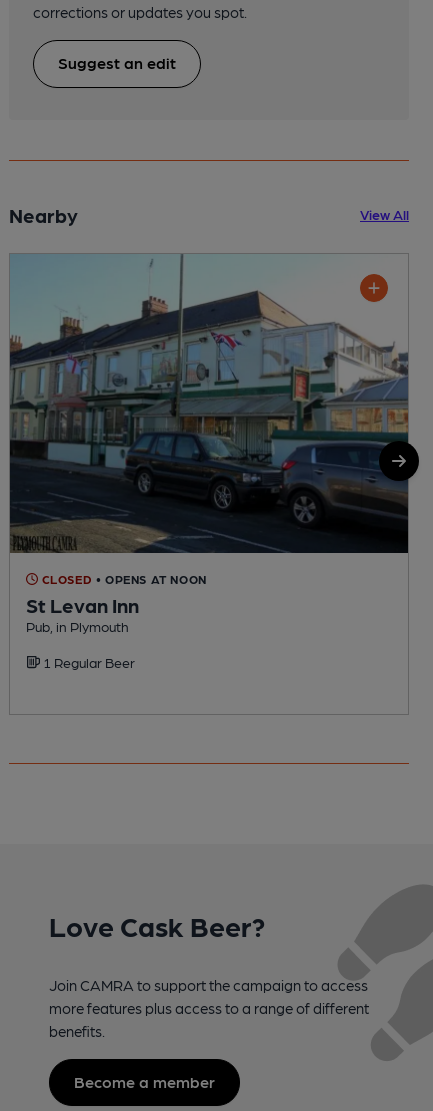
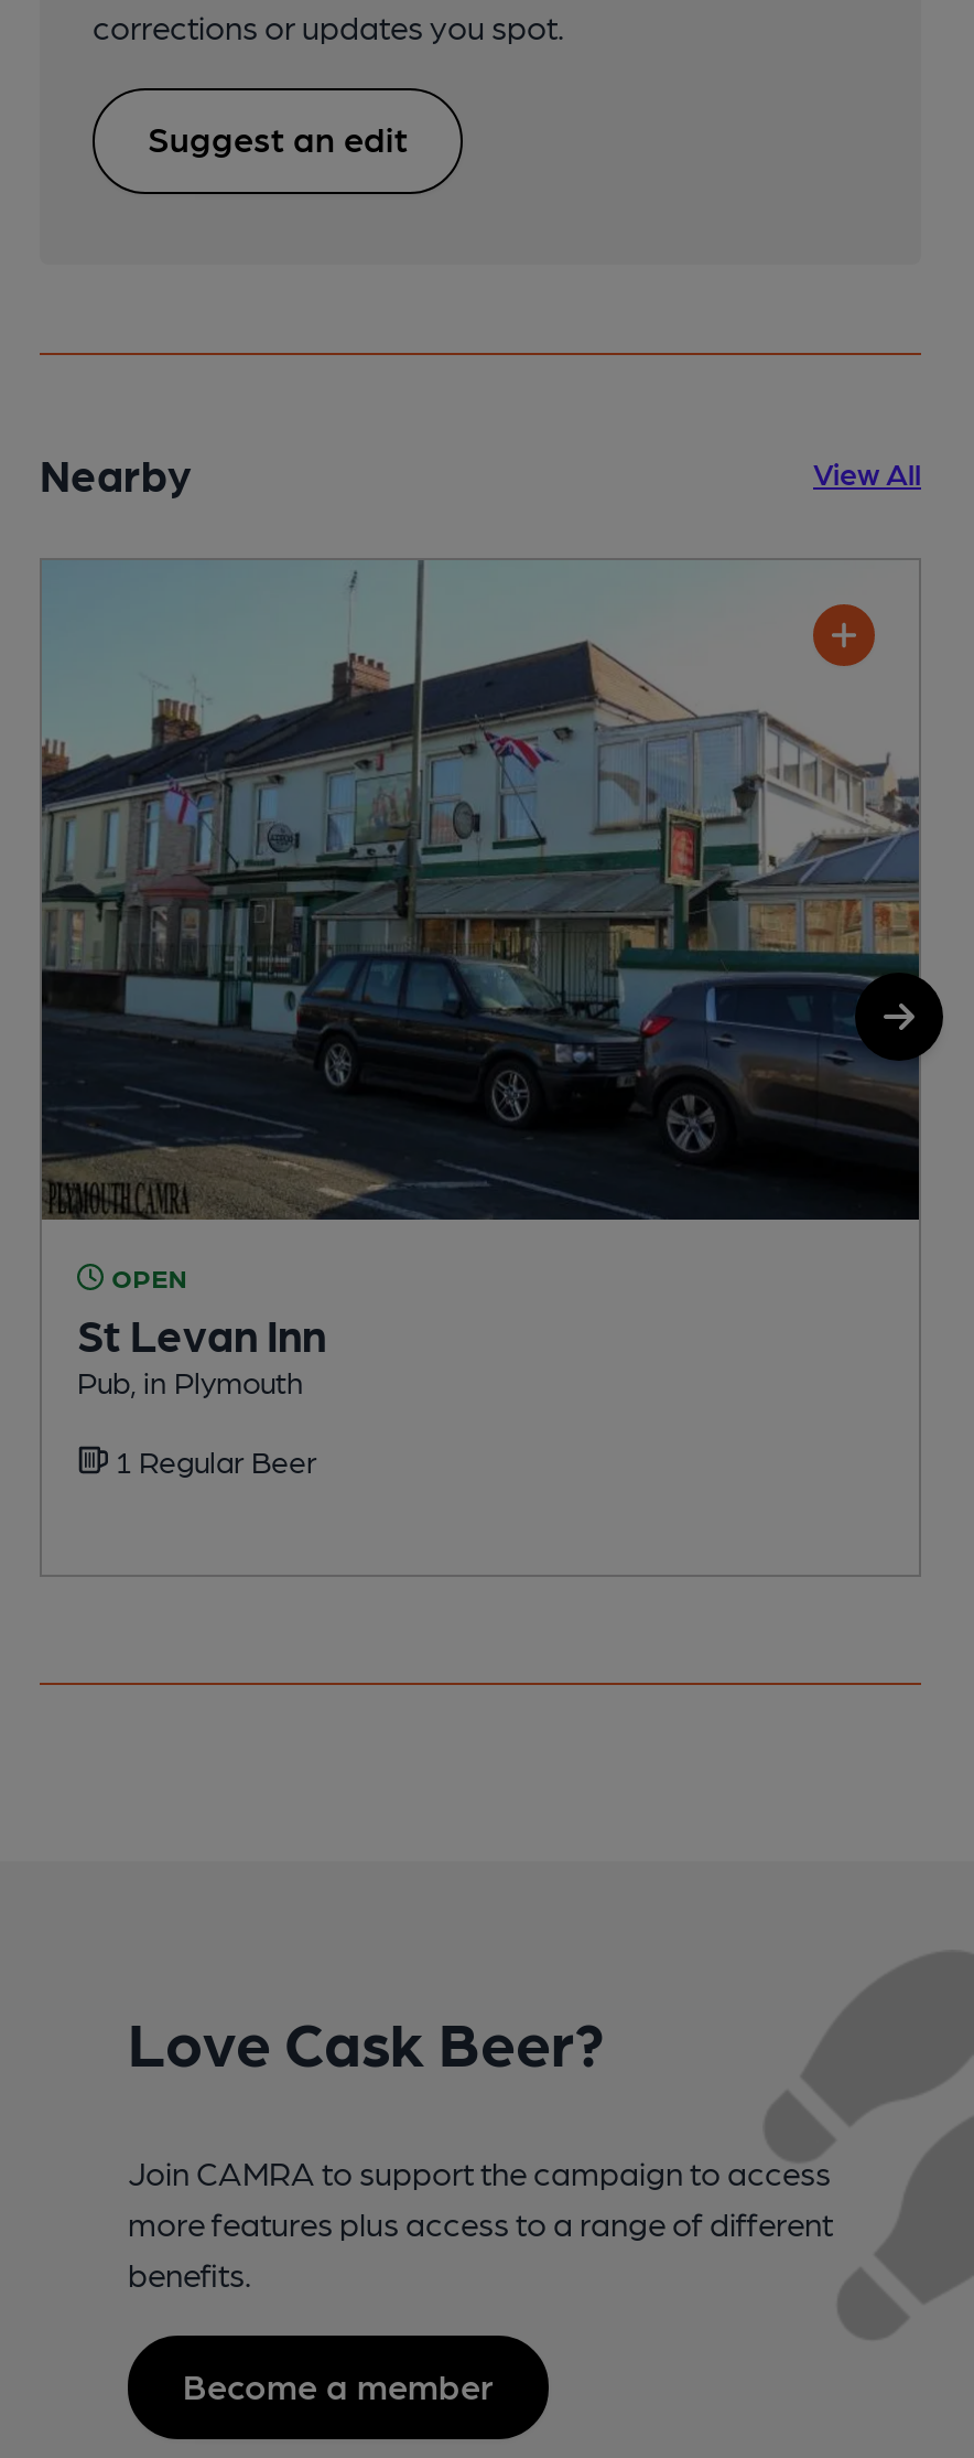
[38,572,207,586] CLOSED • OPENS AT NOON -> [104,1261,187,1292] OPEN

